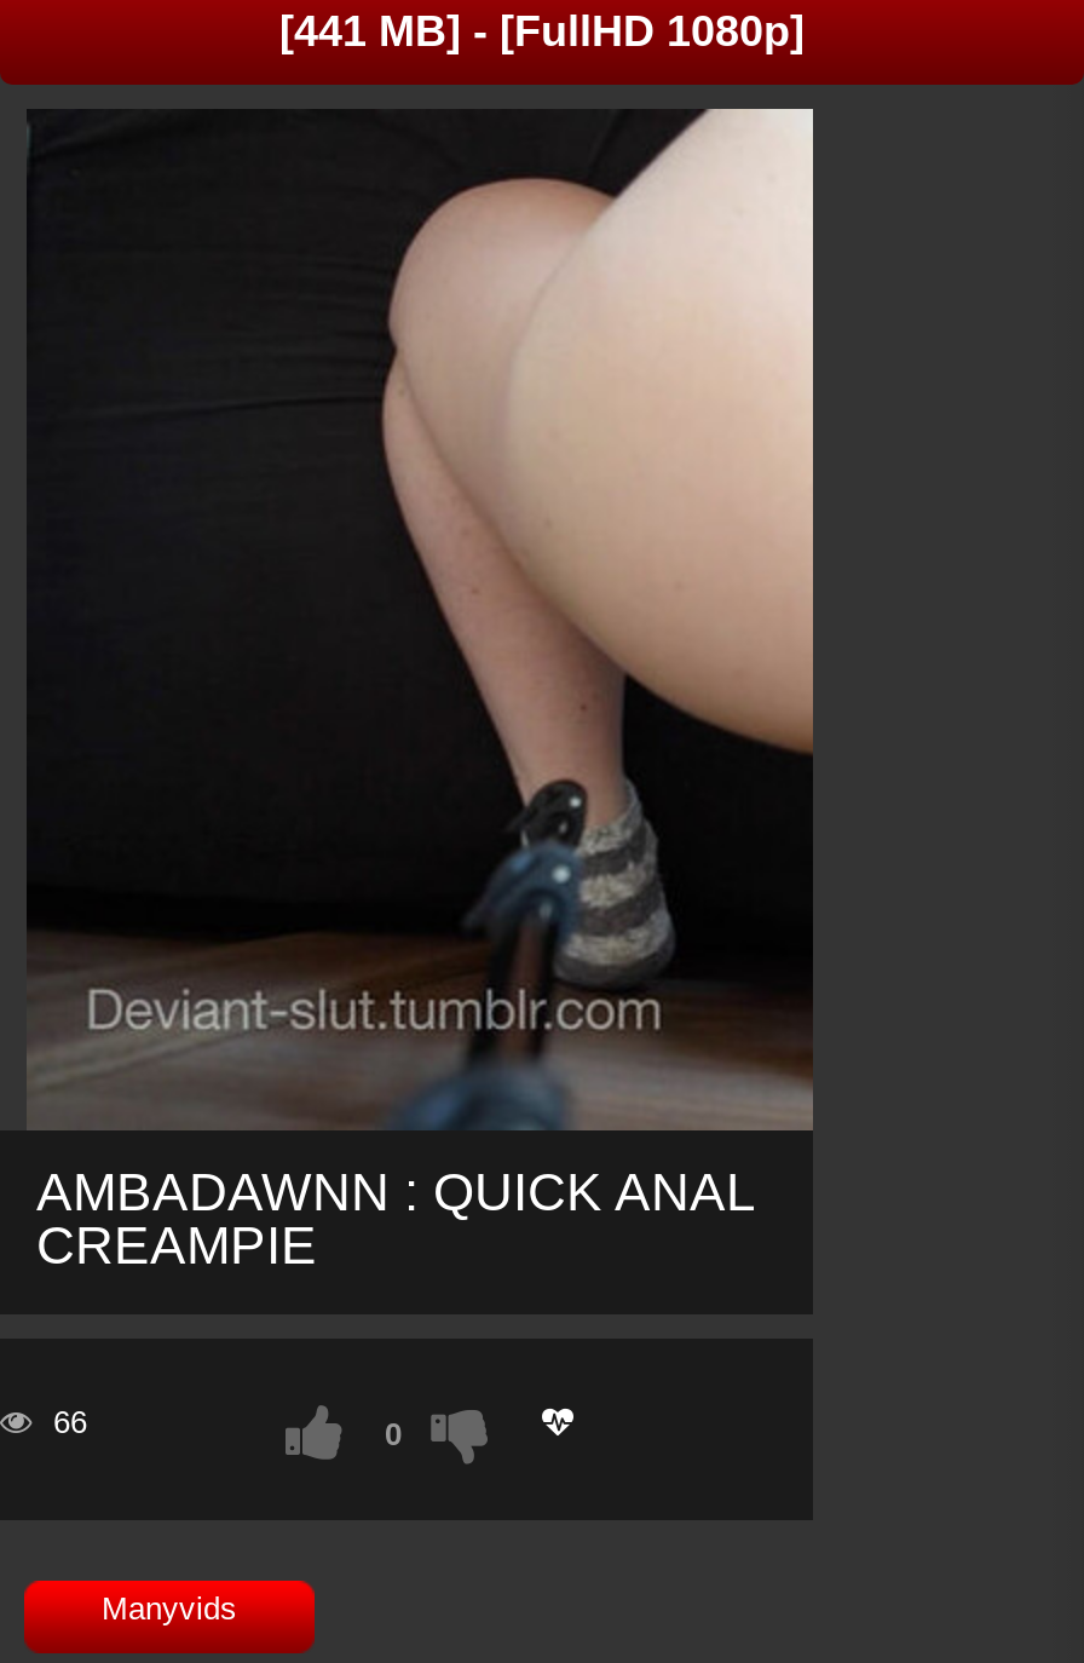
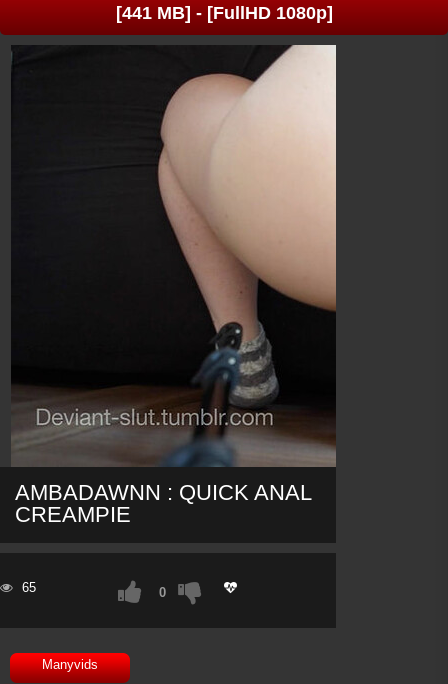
[44,1404,87,1440] 66 -> [18,580,36,595] 65

